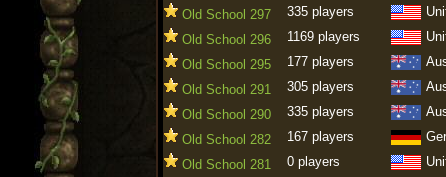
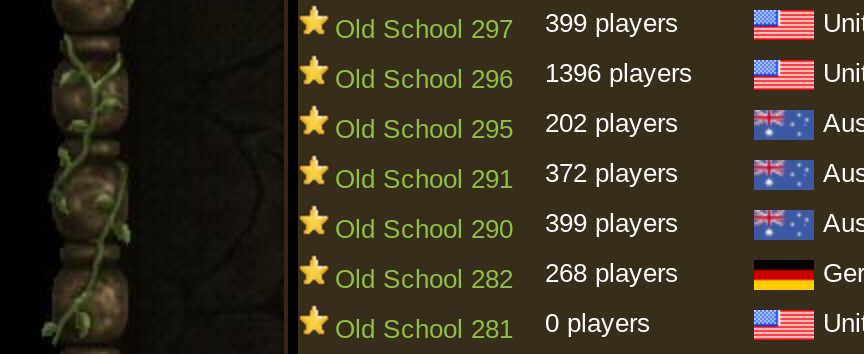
[181,4,353,22] Old School 297 335 players -> [335,8,679,44] Old School 297 399 players
[181,29,359,47] Old School 296 1169 players -> [335,58,693,94] Old School 296 1396 players
[181,54,353,72] Old School 295 177 players -> [335,108,679,144] Old School 295 202 players
[181,79,353,97] Old School 291 305 players -> [335,158,679,194] Old School 291 372 players
[181,104,353,122] Old School 290 335 players -> [335,208,679,244] Old School 290 399 players
[181,129,353,147] Old School 282 167 players -> [335,258,679,294] Old School 282 268 players

